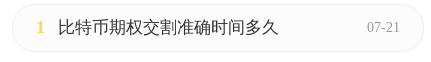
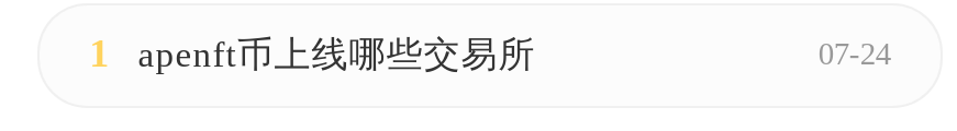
[58,18,400,37] 比特币期权交割准确时间多久 | 07-21 -> [138,35,891,76] apenft币上线哪些交易所 | 07-24

